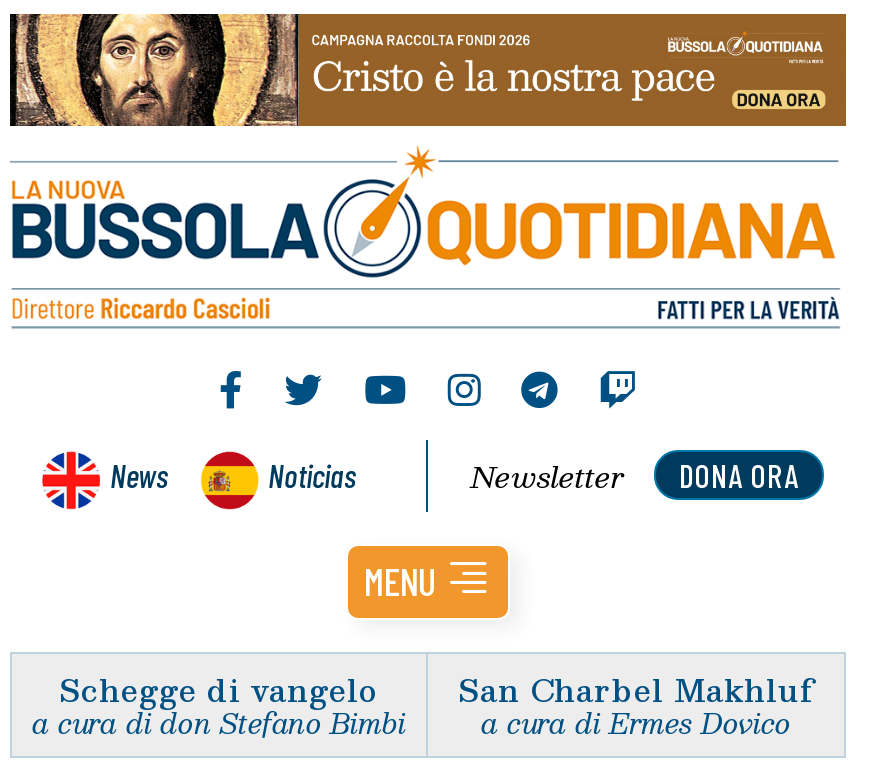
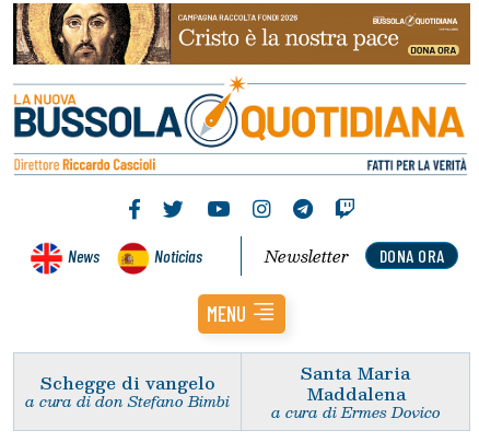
[458,663,814,713] San Charbel Makhluf -> [301,358,410,407] Santa Maria | Maddalena

